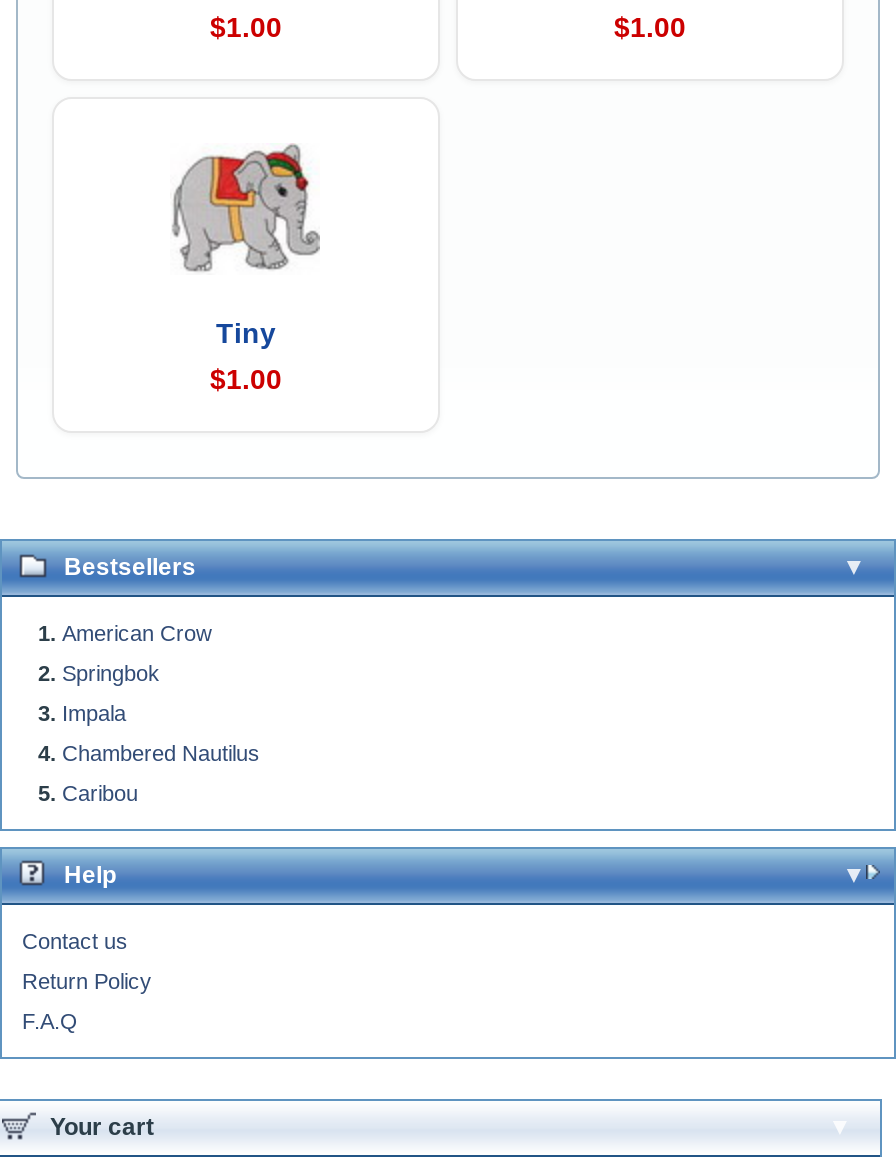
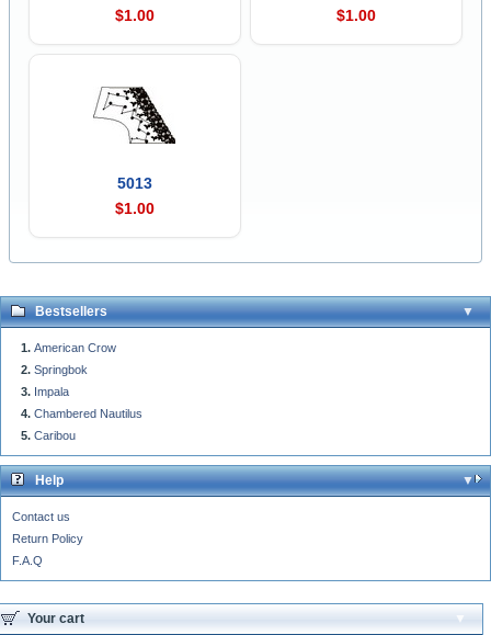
[170,143,322,348] [image] | Tiny -> [94,80,176,191] [image] | 5013

